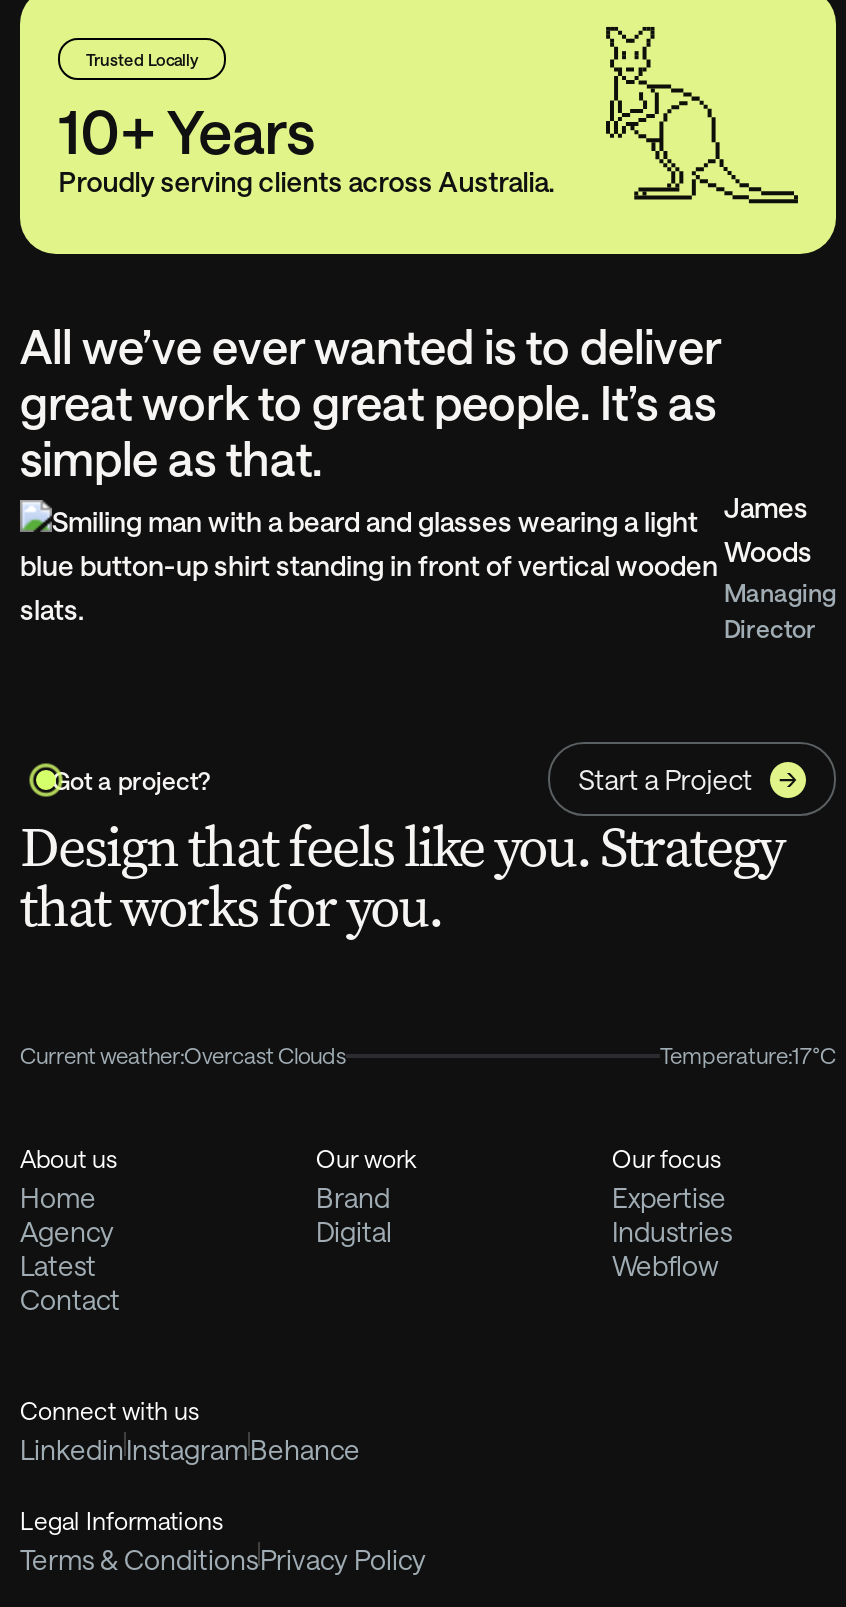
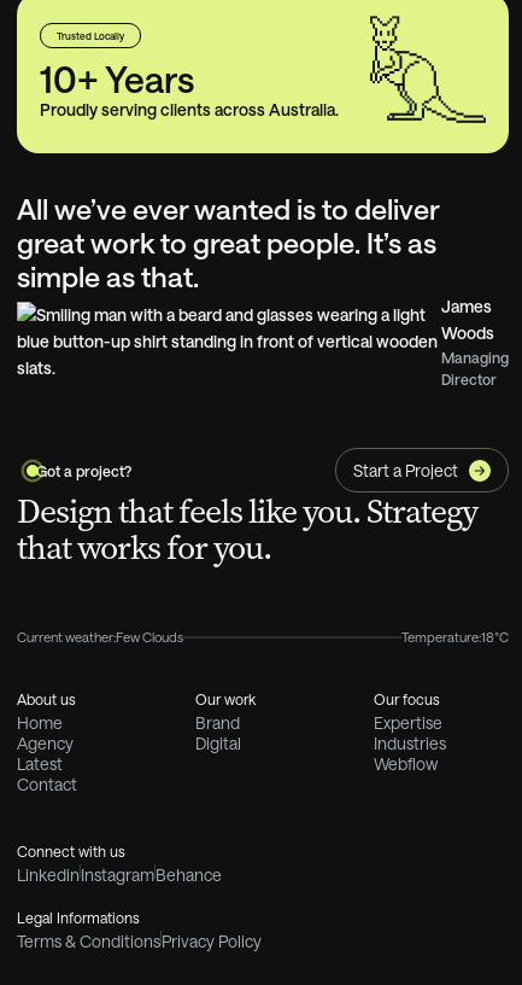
[20,1042,346,1068] Current weather:Overcast Clouds -> [17,629,183,644] Current weather:Few Clouds
[660,1042,836,1068] Temperature:17°C -> [401,629,509,644] Temperature:18°C

